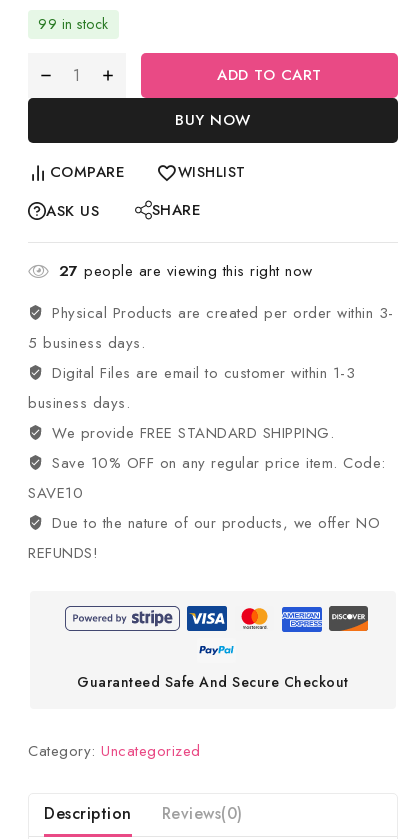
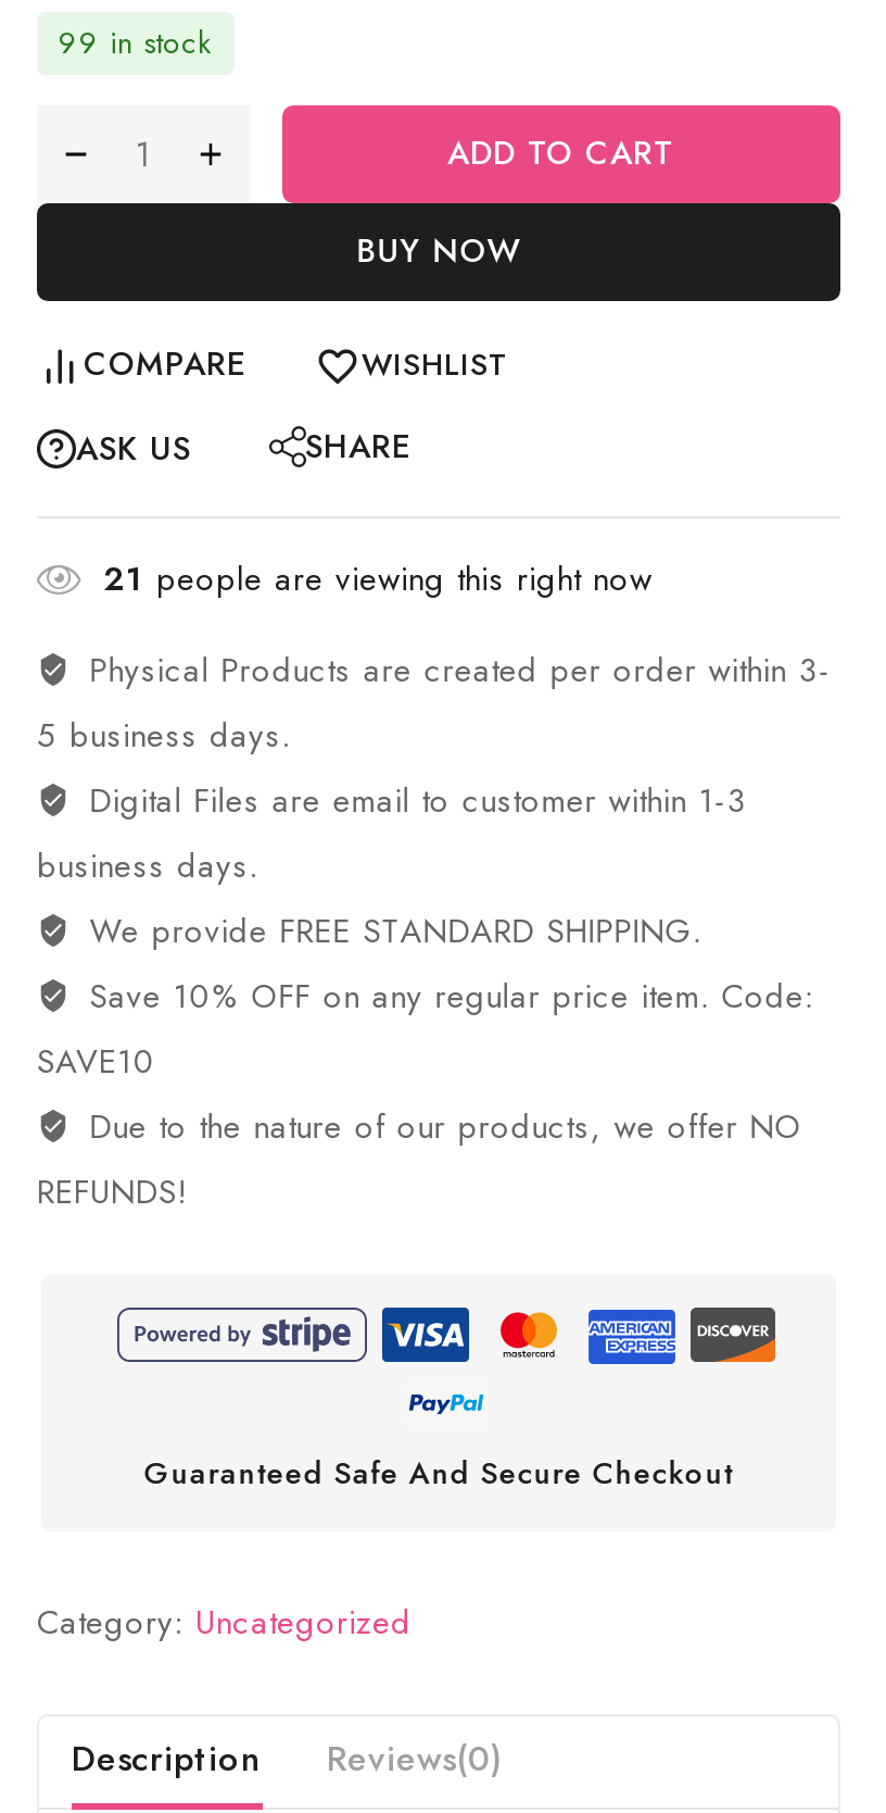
[58,260,312,282] 27 people are viewing this right now -> [103,555,653,603] 21 people are viewing this right now

